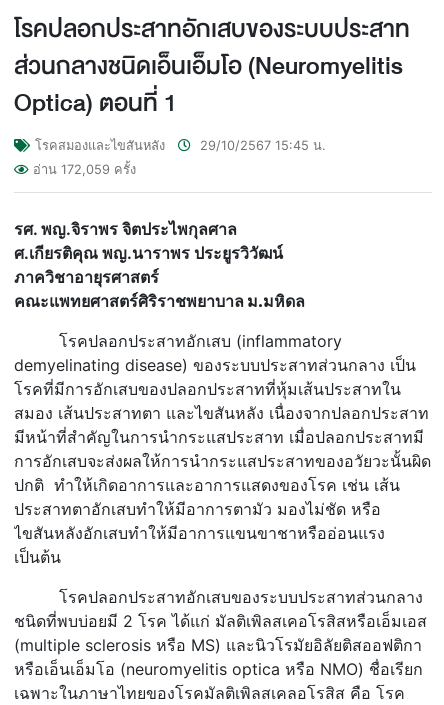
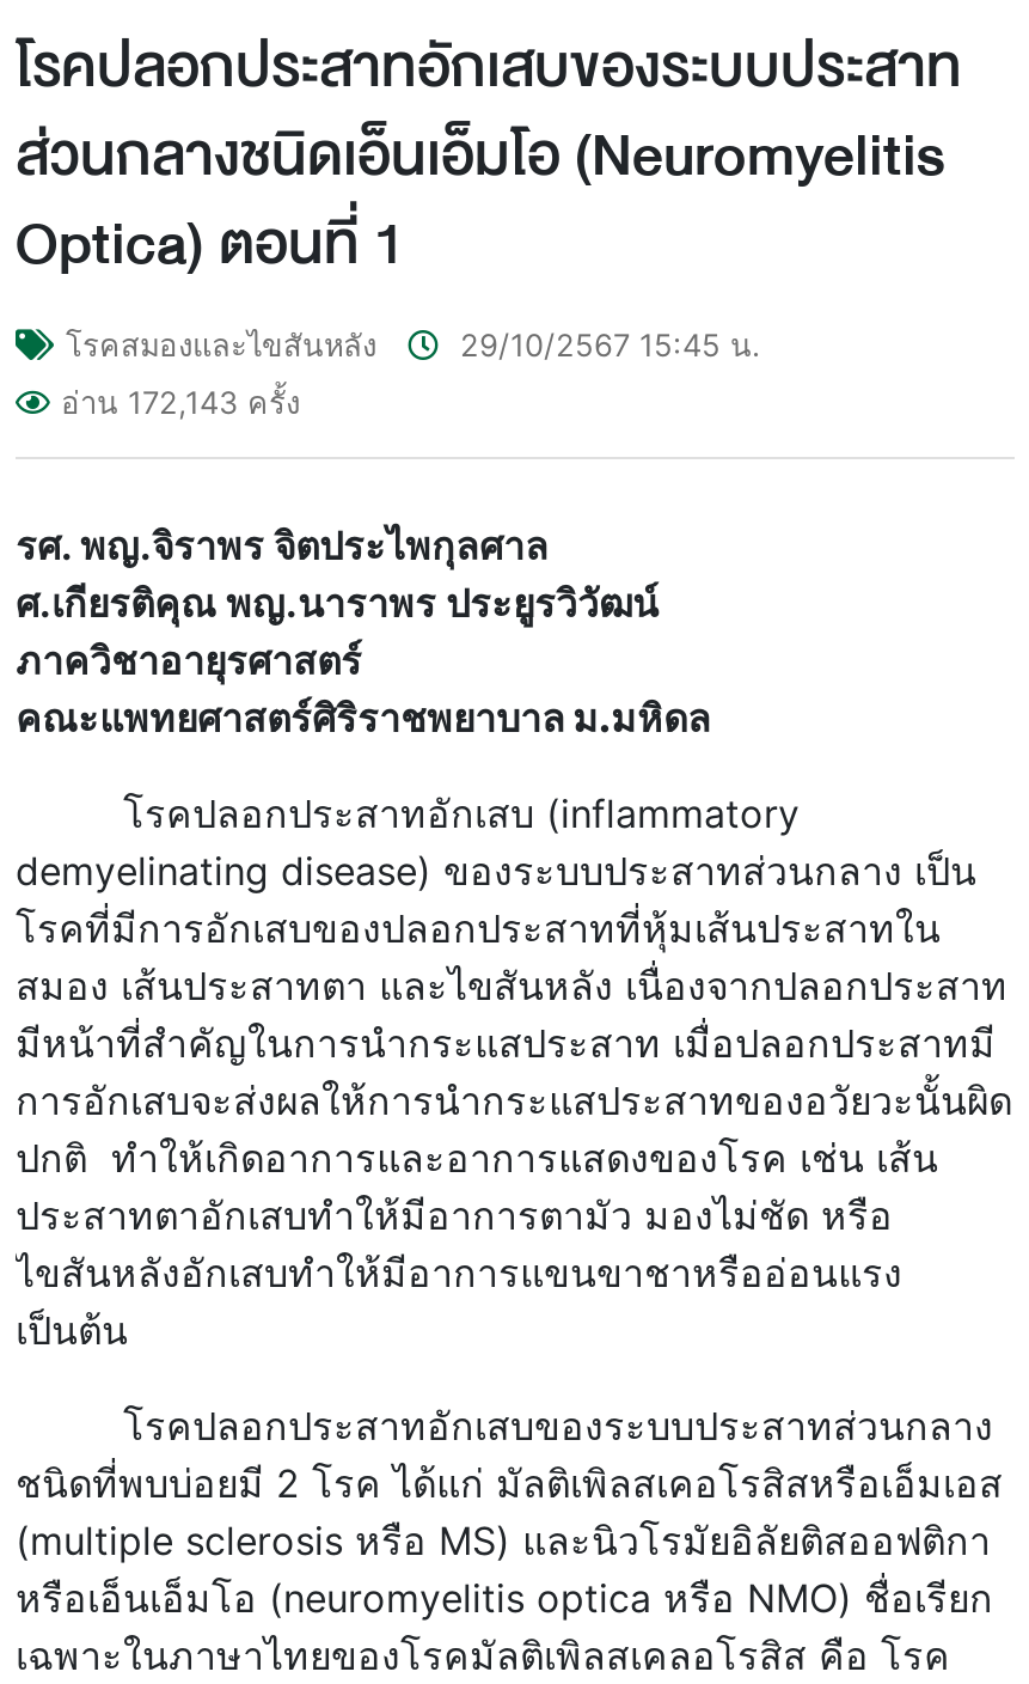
[33,162,136,177] อ่าน172,059ครั้ง -> [61,384,300,420] อ่าน172,143ครั้ง

